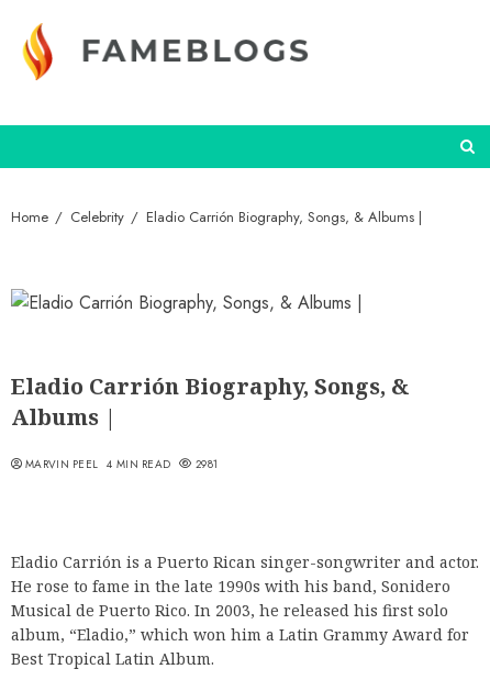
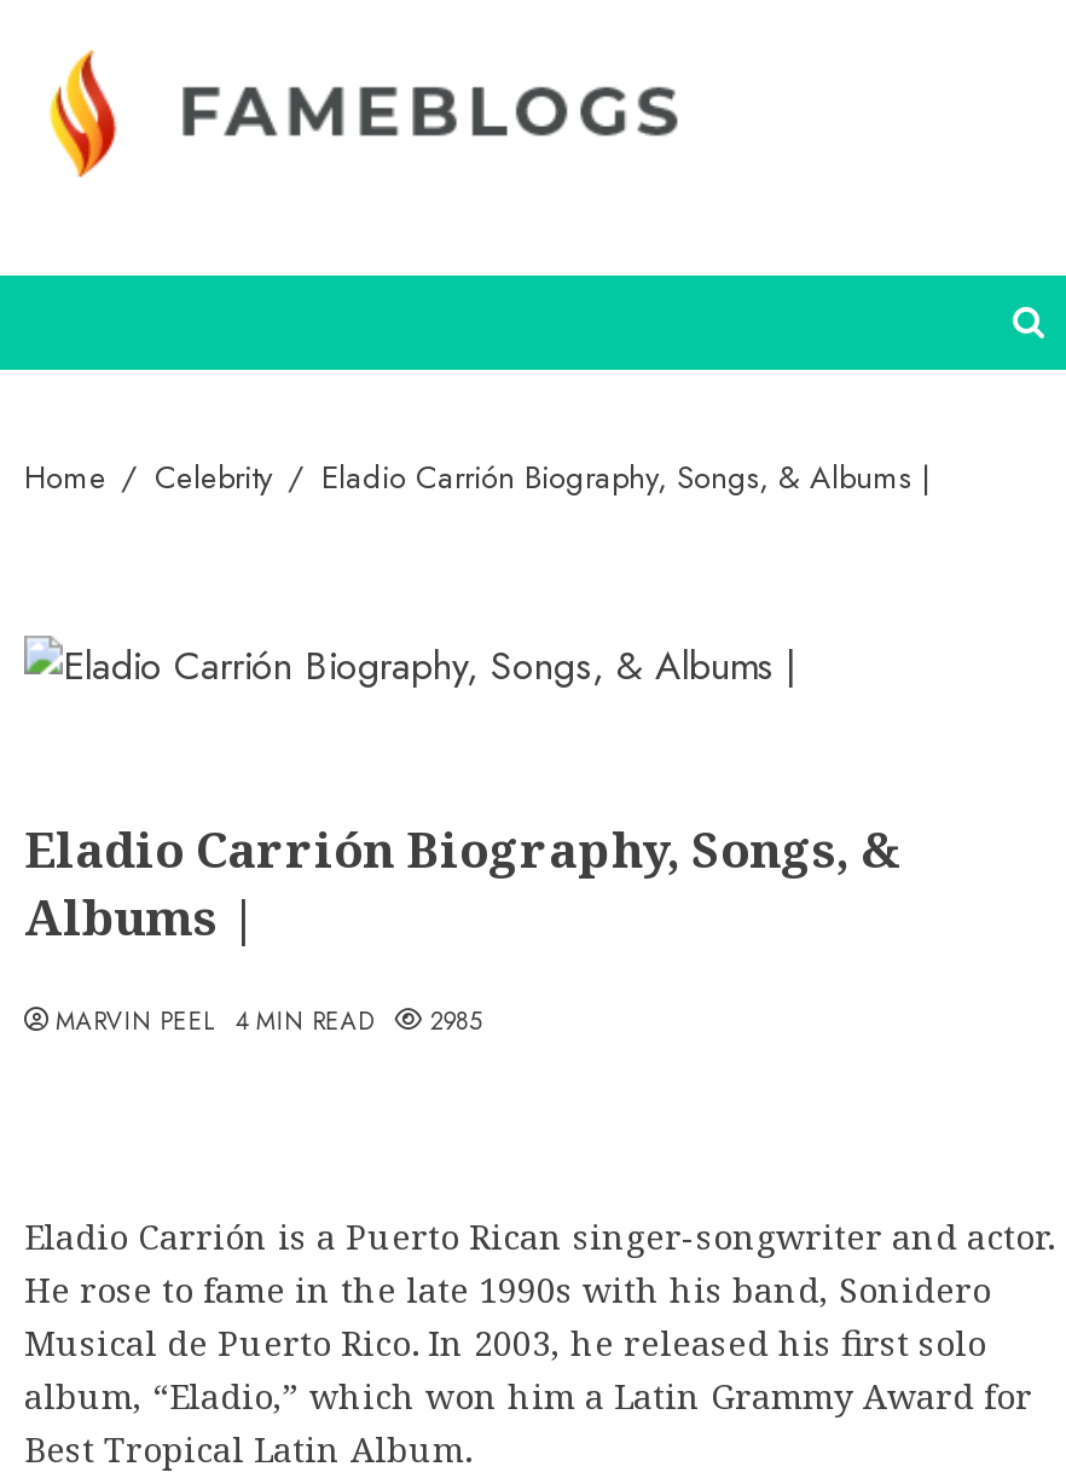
[25,456,218,473] MARVIN PEEL 4 MIN READ 2981 -> [56,1004,481,1040] MARVIN PEEL 4 MIN READ 2985

